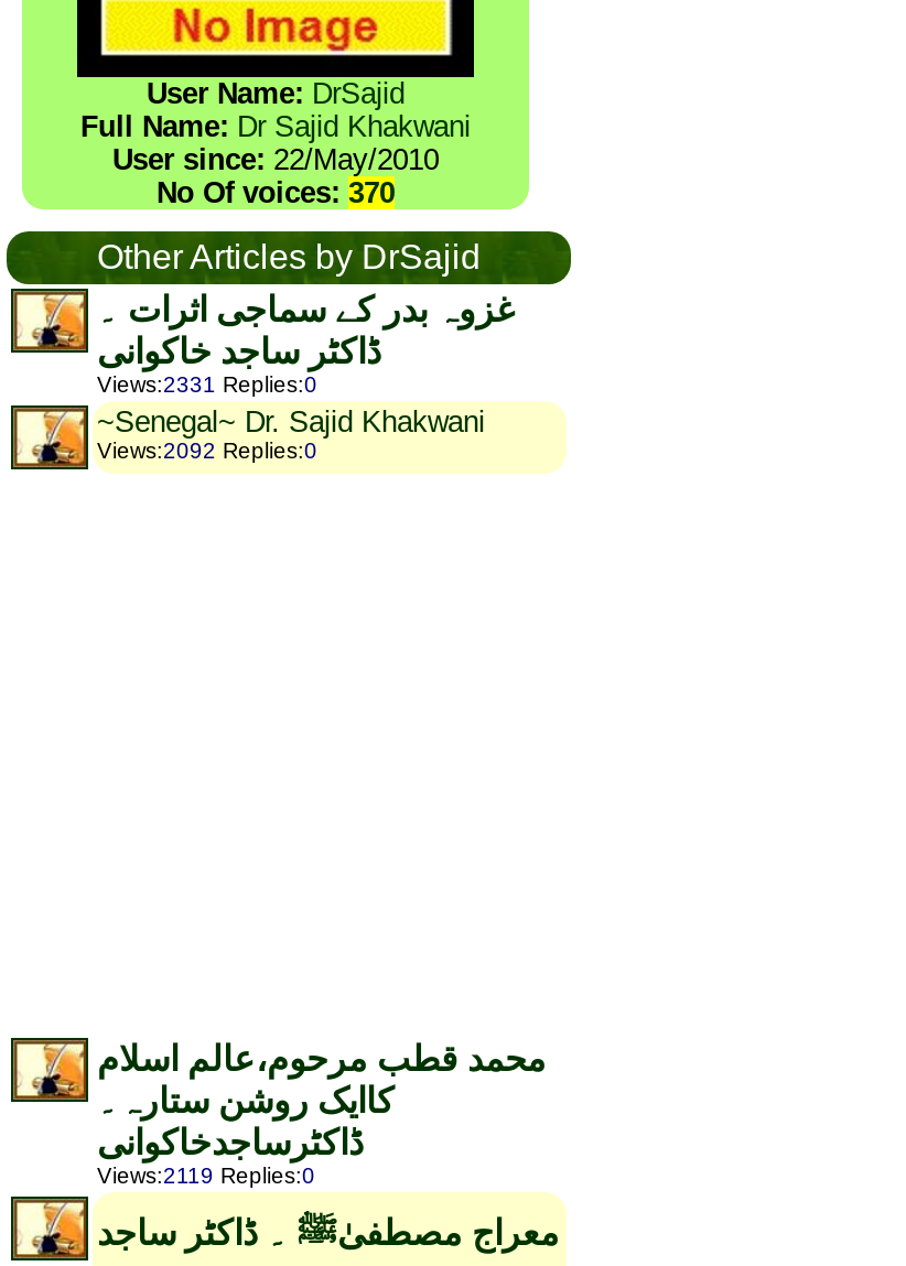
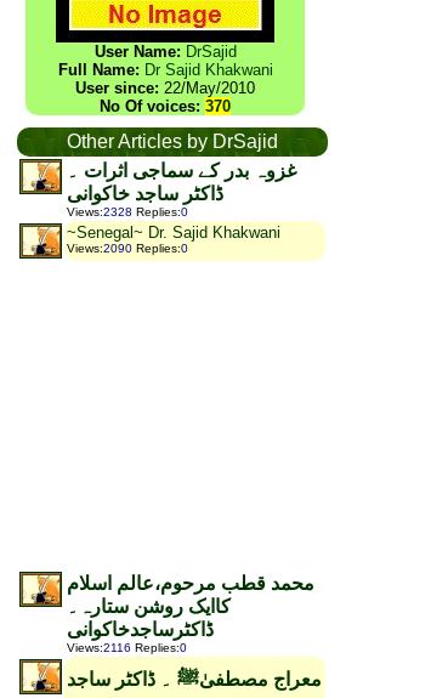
[97,372,317,397] Views:2331 Replies:0 -> [67,205,188,219] Views:2328 Replies:0
[97,439,317,463] Views:2092 Replies:0 -> [67,242,188,255] Views:2090 Replies:0
[97,1164,315,1188] Views:2119 Replies:0 -> [67,641,187,654] Views:2116 Replies:0

